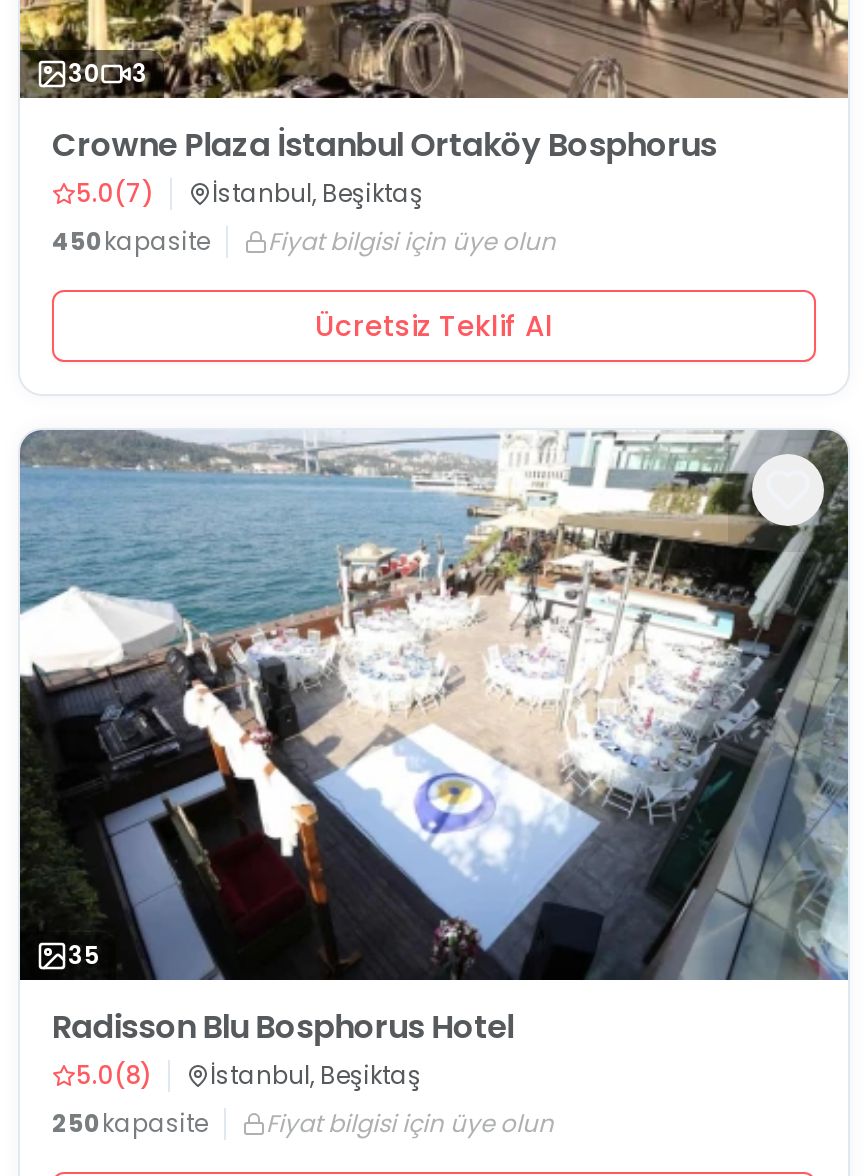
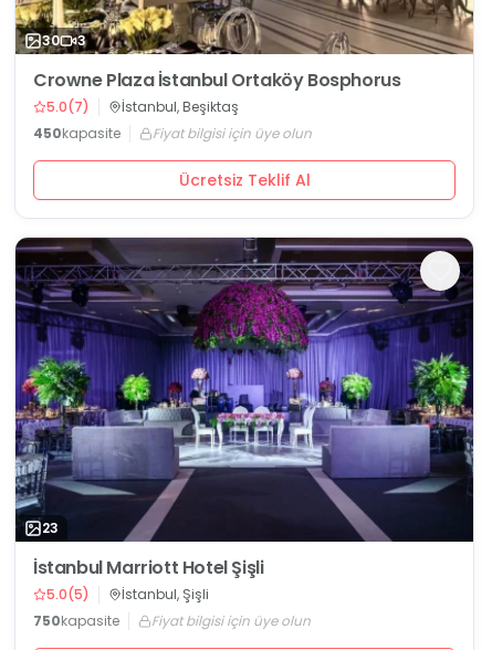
[18,428,850,982] [image] | 35 -> [14,237,474,543] [image] | 23
[52,1004,514,1140] Radisson Blu Bosphorus Hotel | 5.0(8) | İstanbul, Beşiktaş | 250 kapasite -> [33,555,264,630] İstanbul Marriott Hotel Şişli | 5.0(5) | İstanbul, Şişli | 750 kapasite

